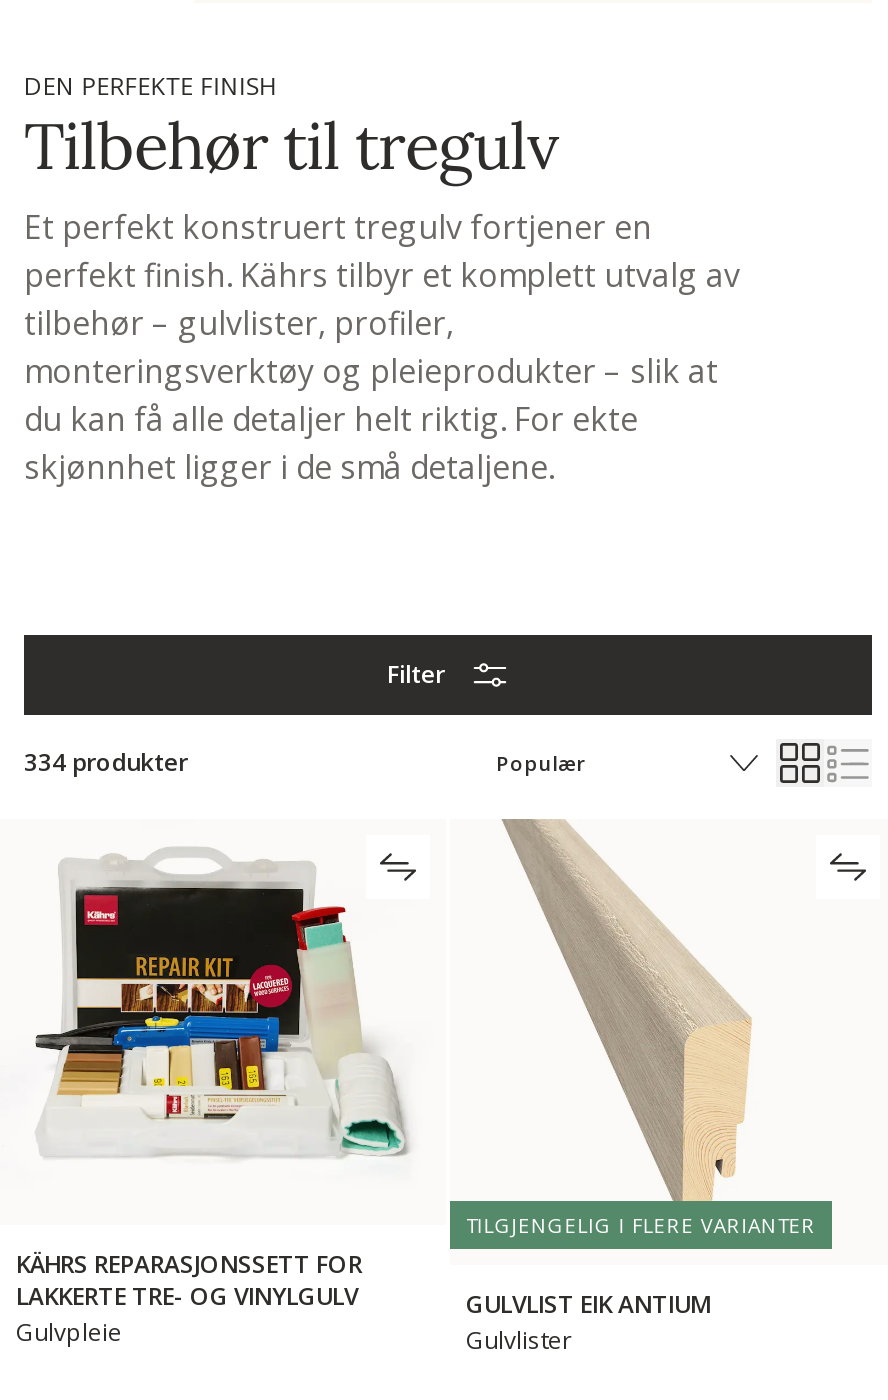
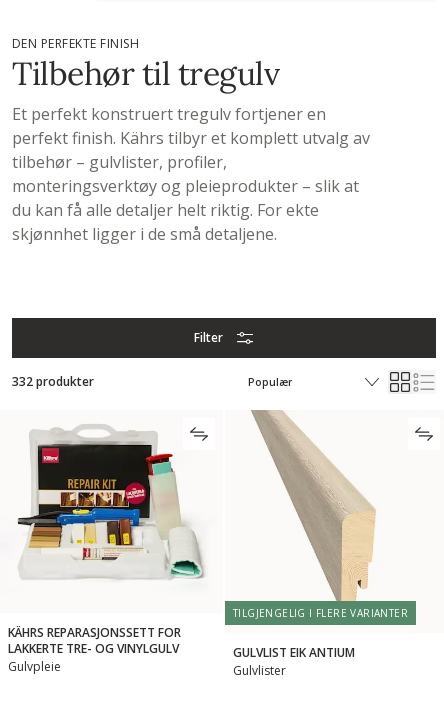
[24,745,188,779] 334 produkter -> [12,373,94,390] 332 produkter

